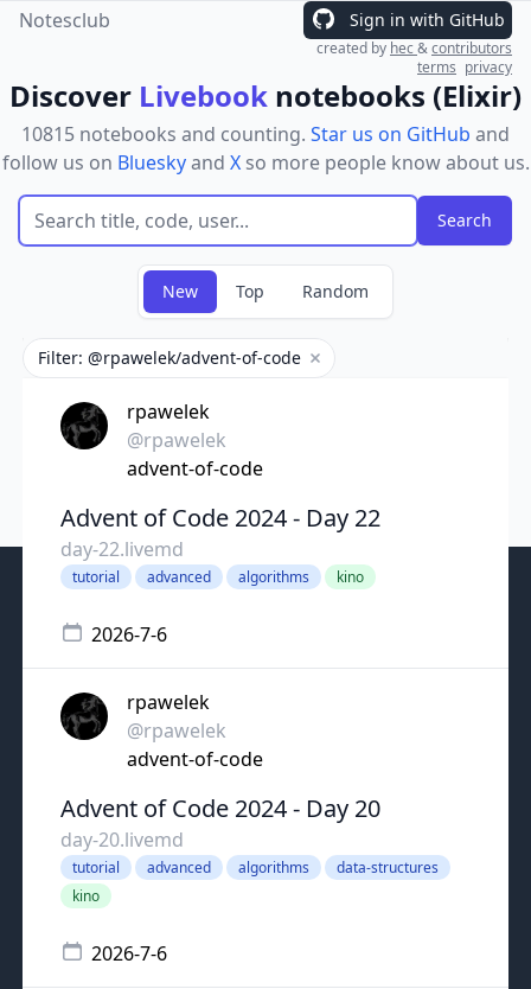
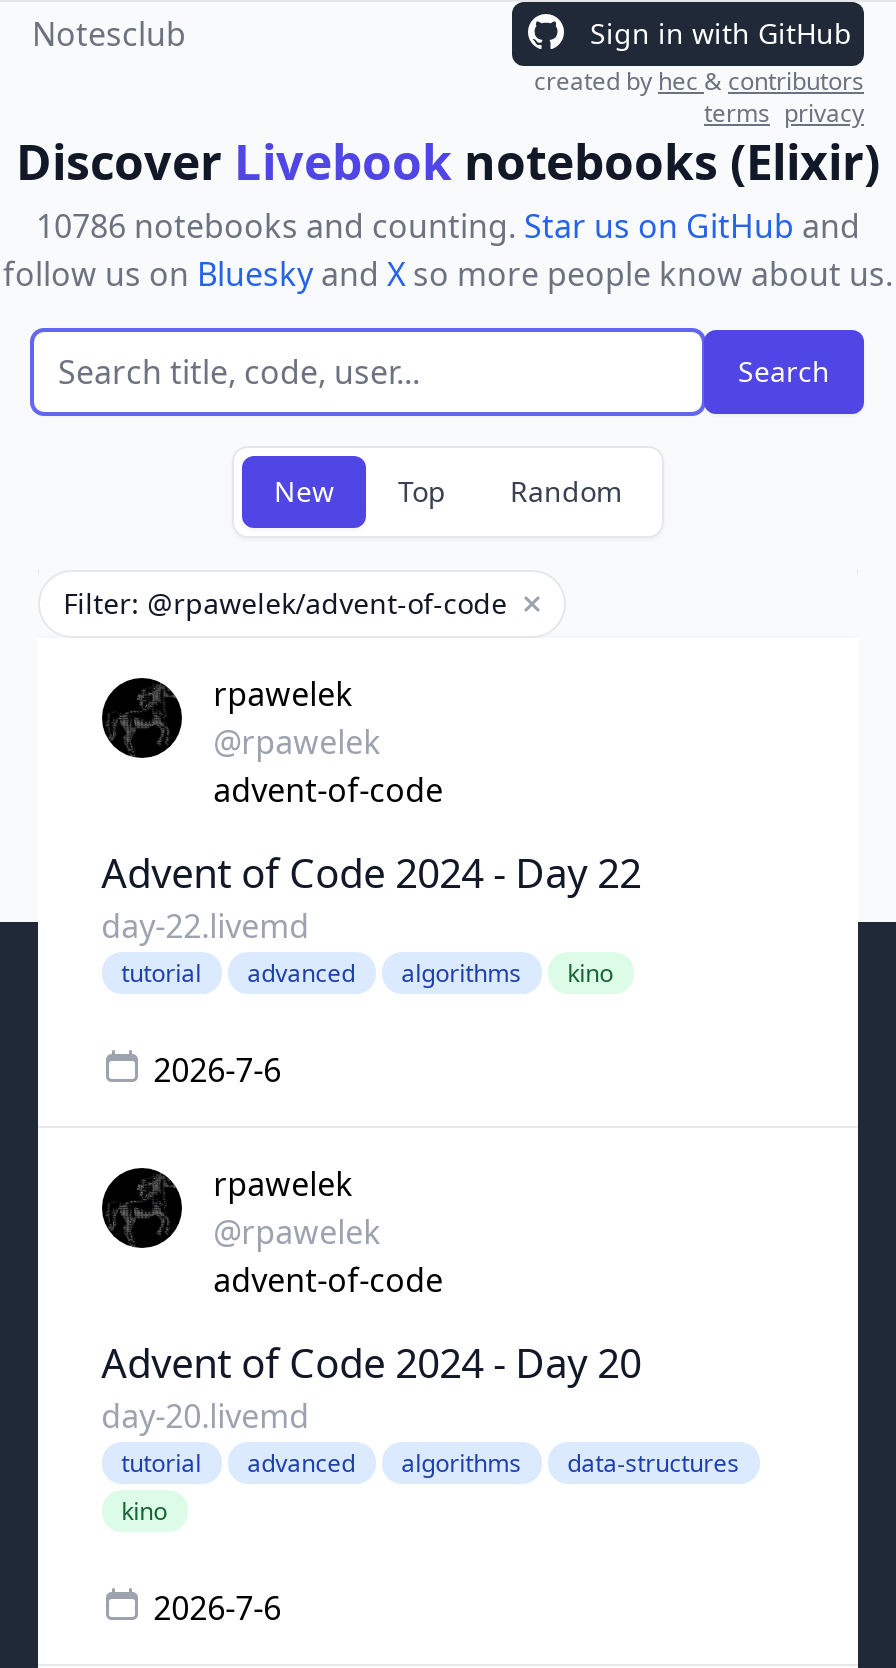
[21,121,510,147] 10815 notebooks and counting. Star us on GitHub and -> [36,204,860,248] 10786 notebooks and counting. Star us on GitHub and

